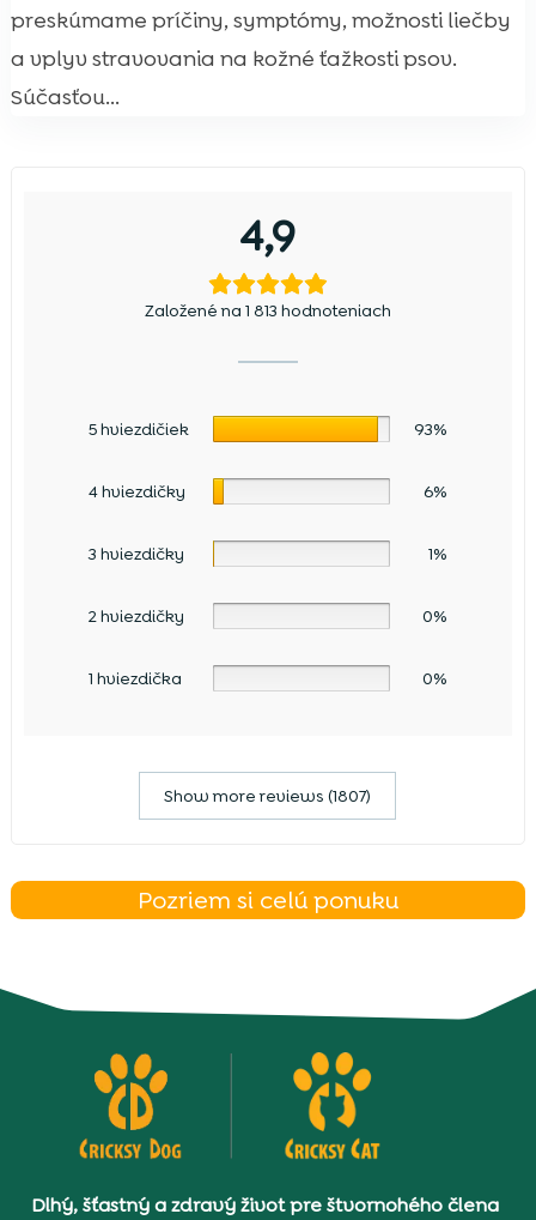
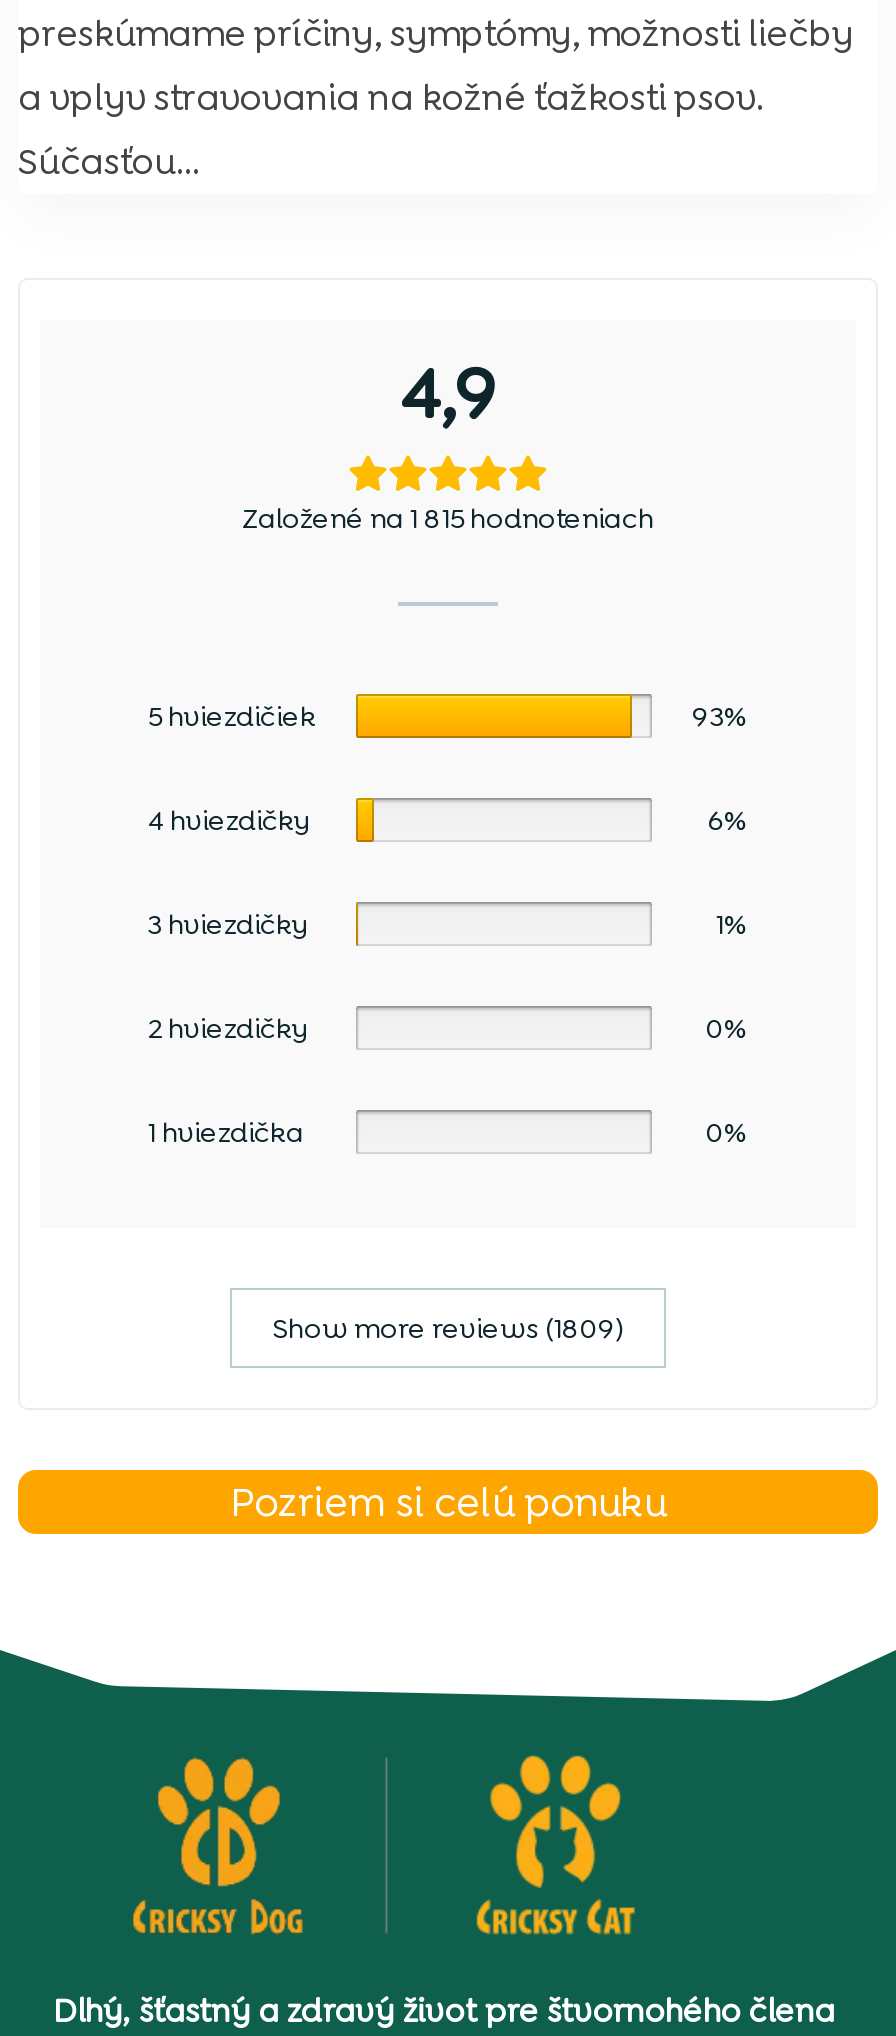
[145,299,391,321] Založené na 1 813 hodnoteniach -> [242,499,654,535] Založené na 1 815 hodnoteniach
[165,784,371,806] Show more reviews (1807) -> [272,1309,624,1345] Show more reviews (1809)

